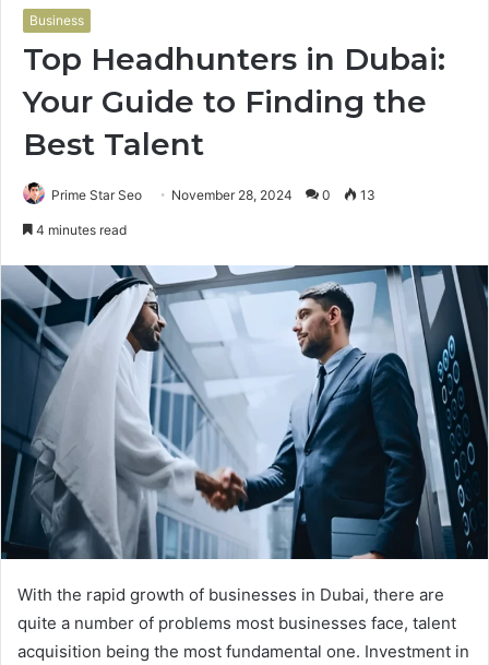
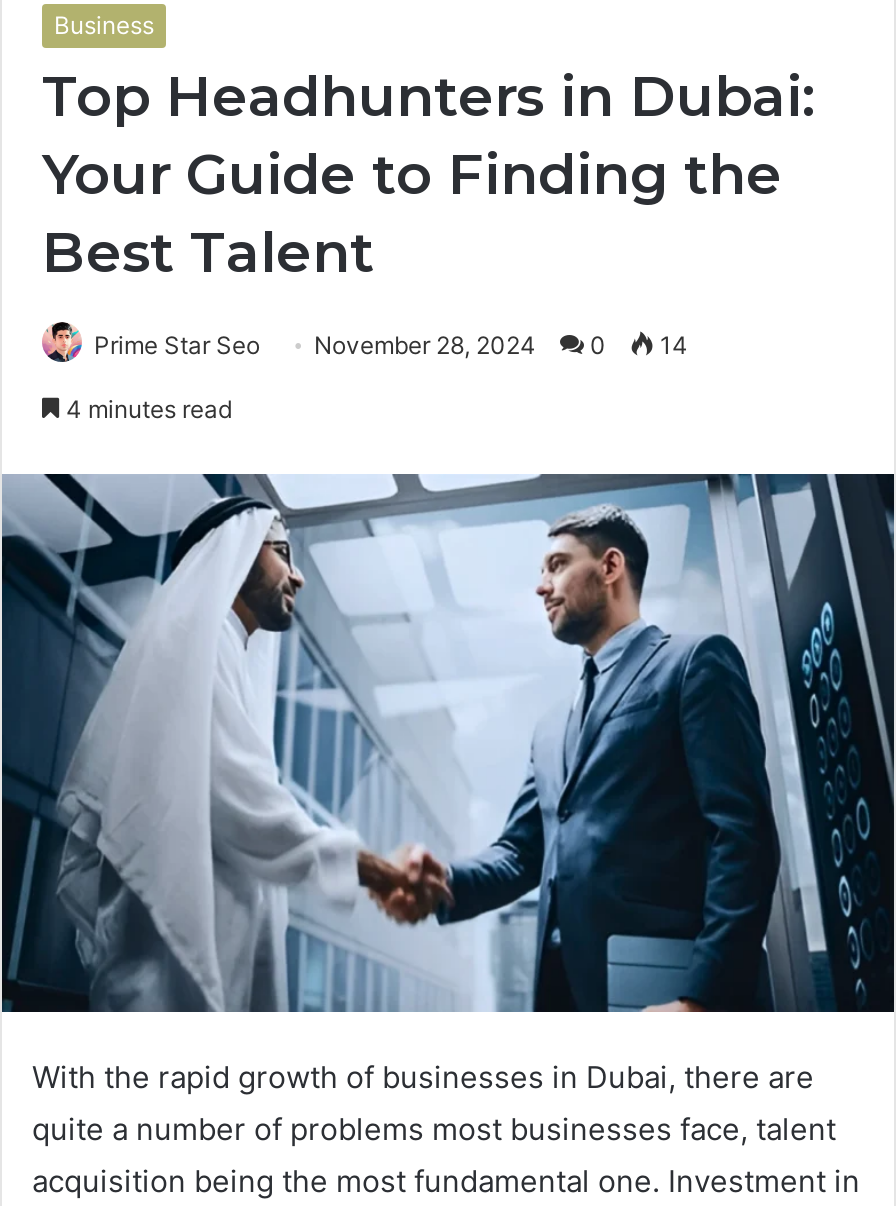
[51,187,375,203] Prime Star Seo November 28, 2024 0 13 -> [94,330,688,360] Prime Star Seo November 28, 2024 0 14

